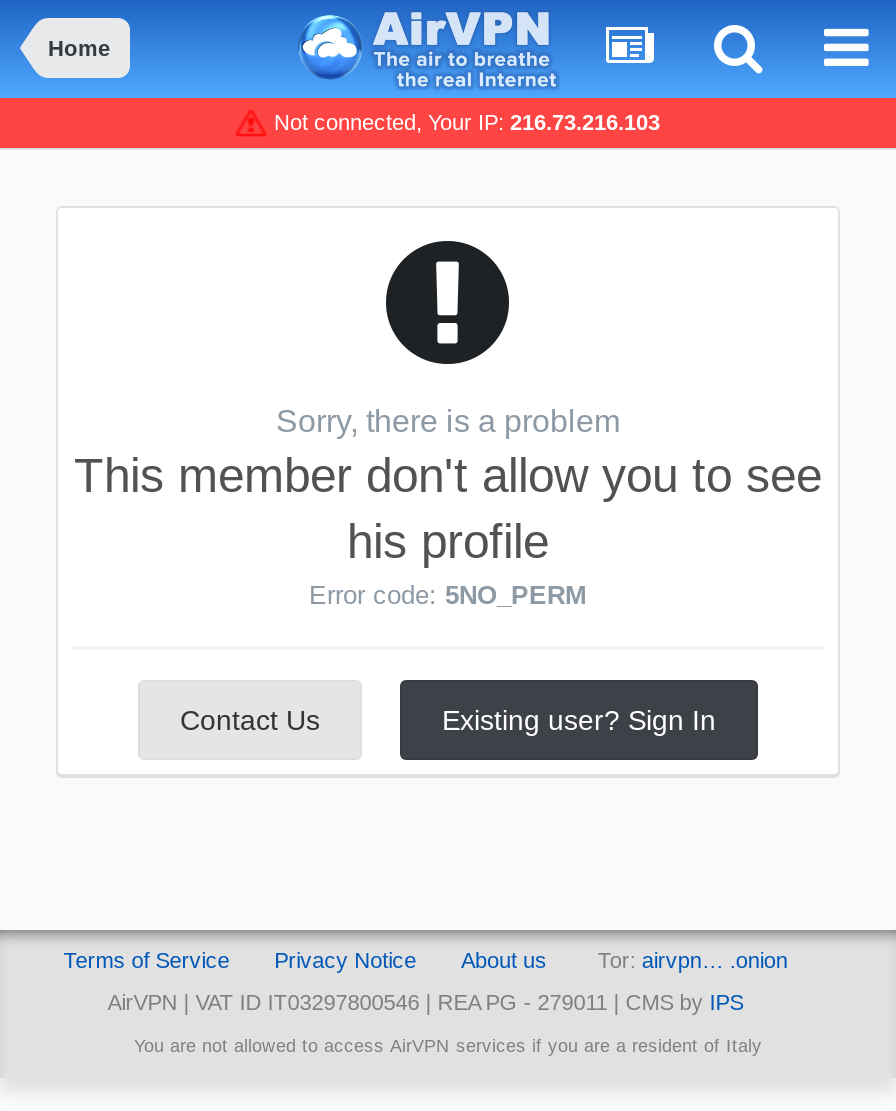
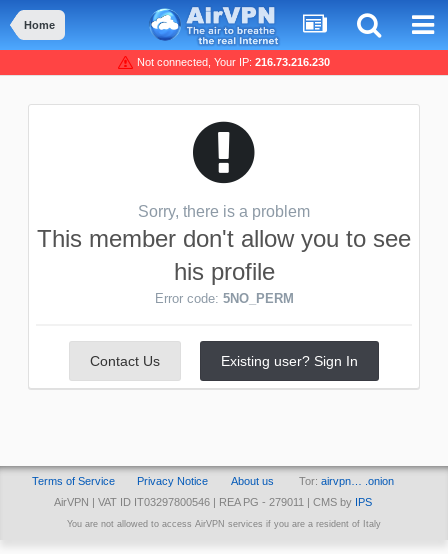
[268,110,660,134] Not connected, Your IP: 216.73.216.103 -> [134,56,330,68] Not connected, Your IP: 216.73.216.230

